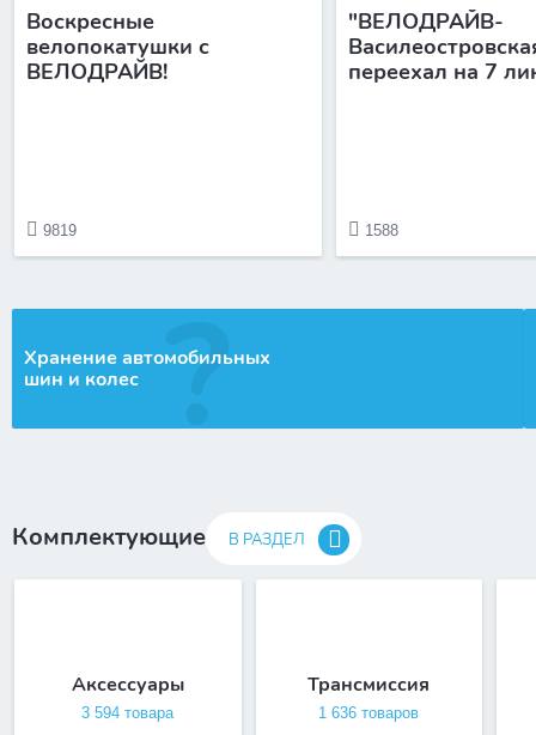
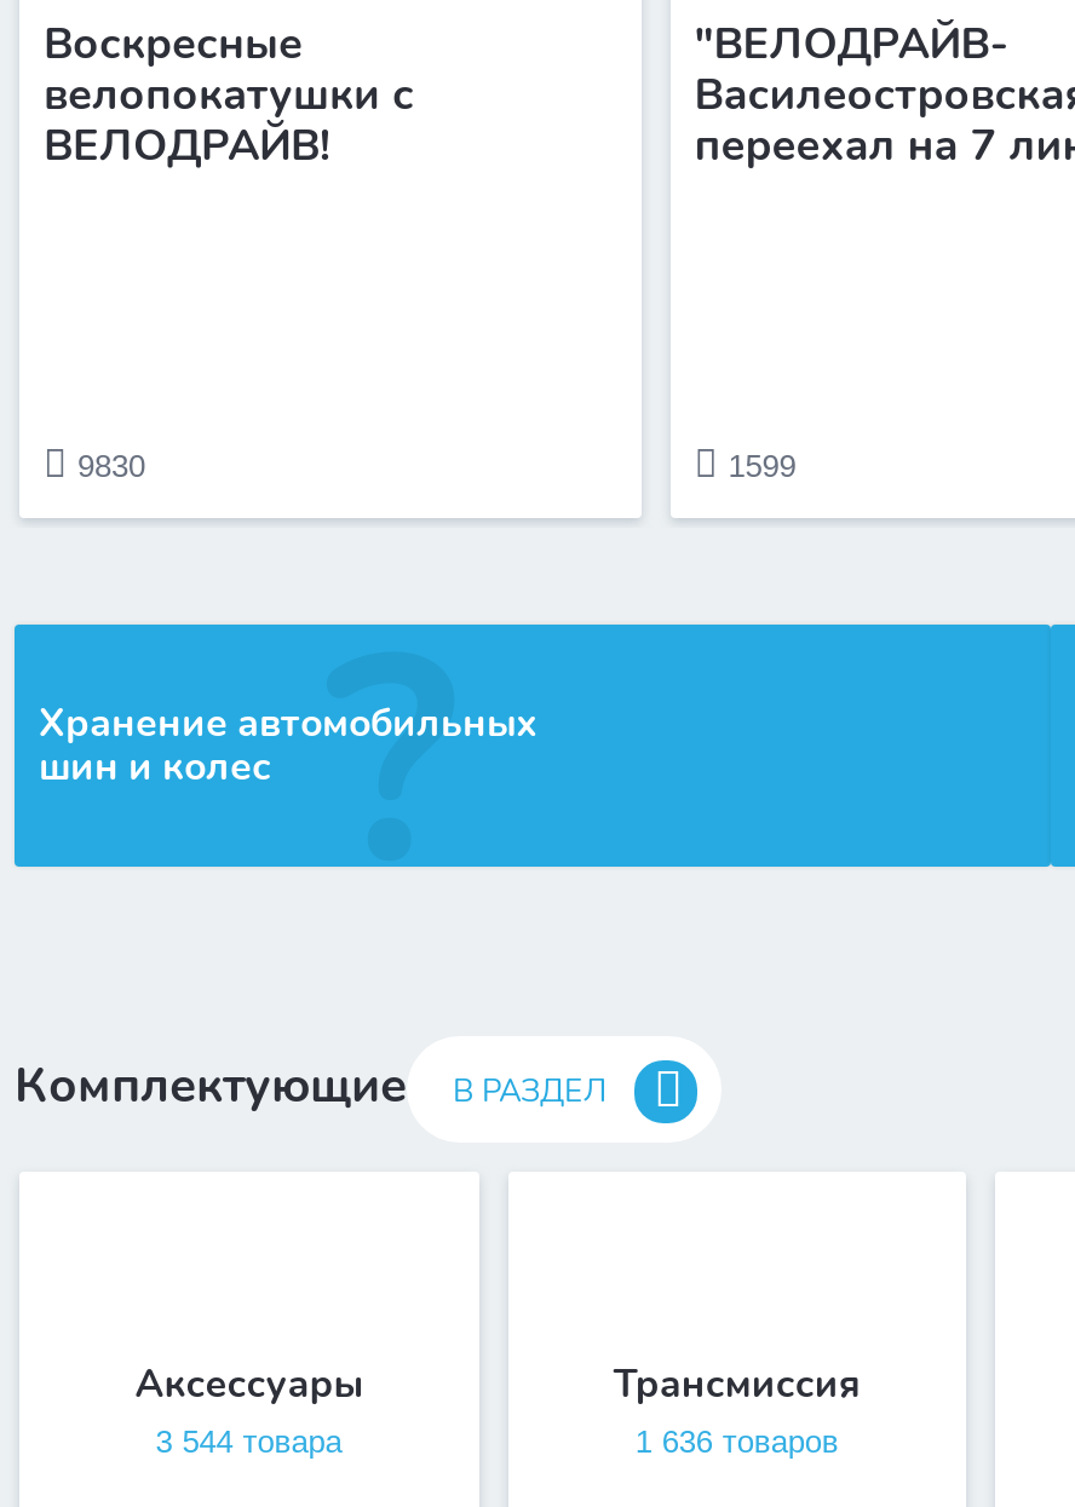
[43,221,77,239] 9819 -> [77,448,145,484] 9830
[365,221,398,239] 1588 -> [728,448,796,484] 1599
[82,704,174,722] 3 594 товара -> [156,1423,342,1460] 3 544 товара

